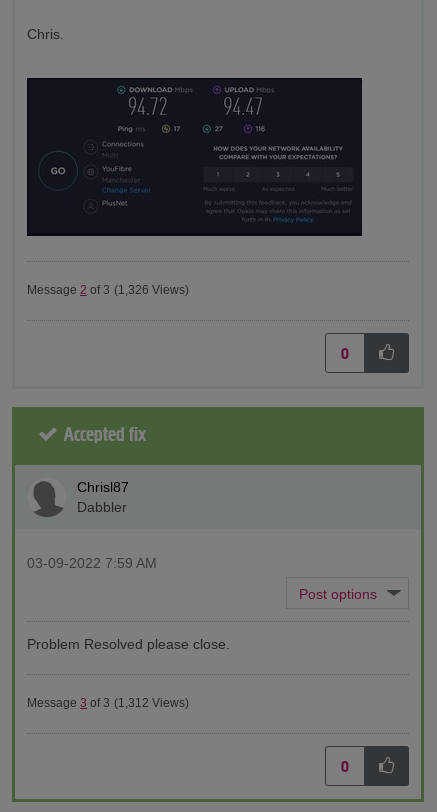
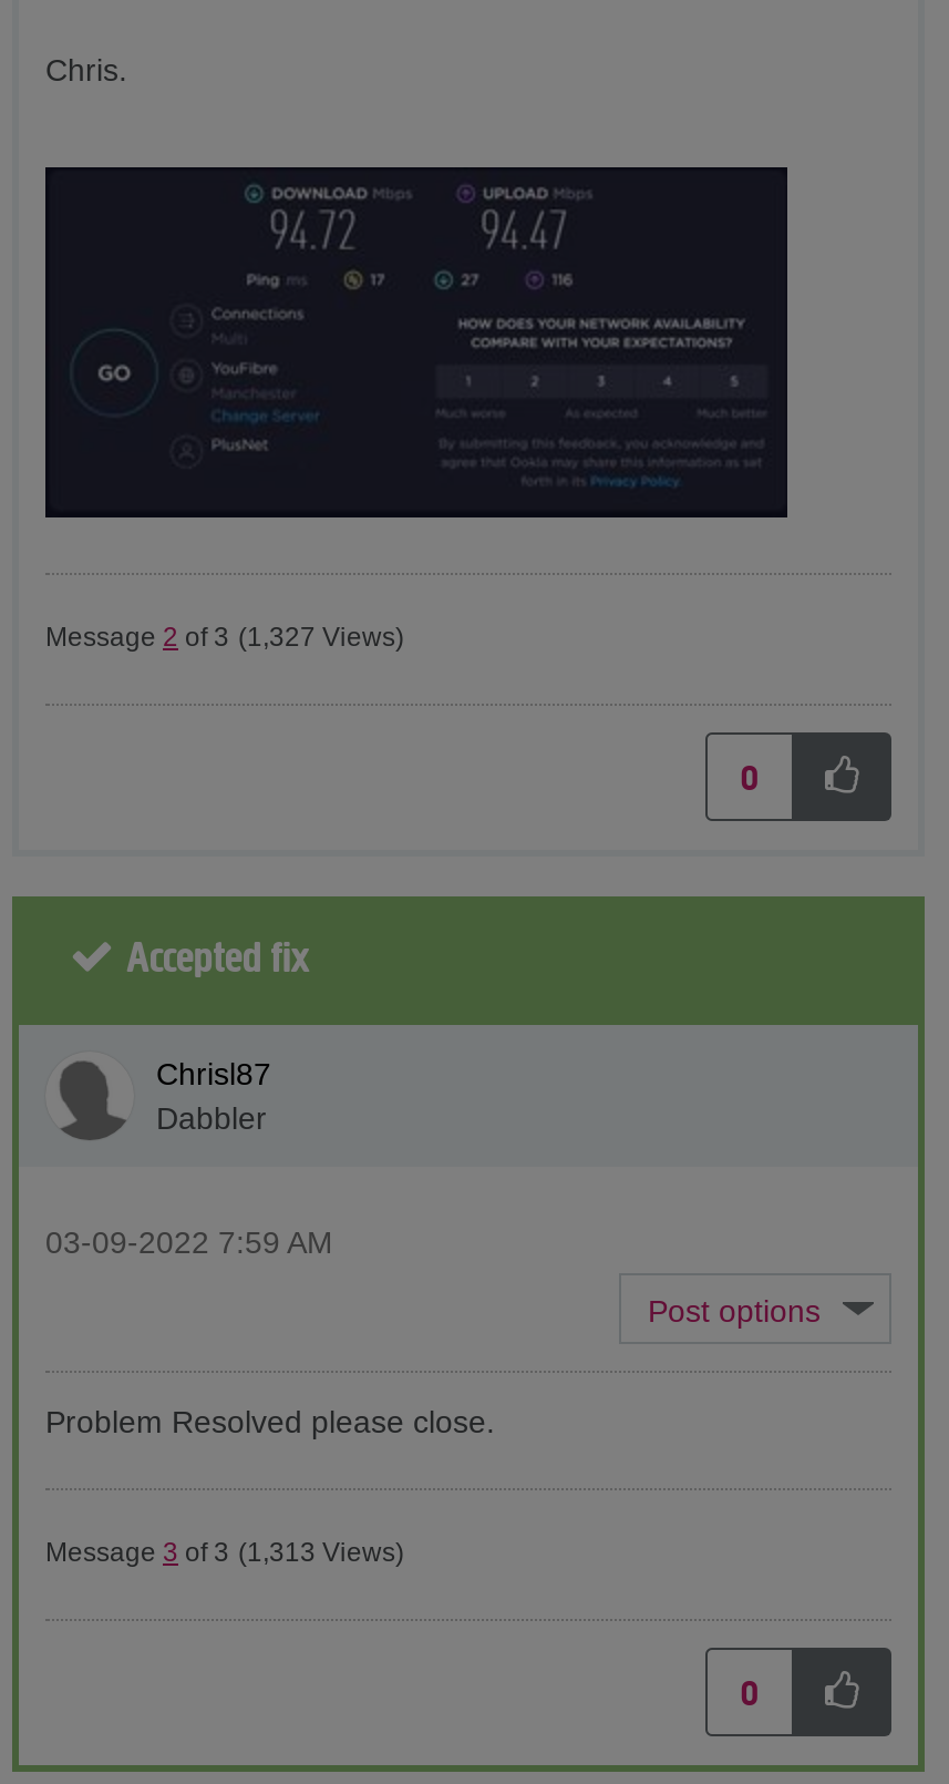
[27,282,189,296] Message 2 of 3 (1,326 Views) -> [45,621,404,652] Message 2 of 3 (1,327 Views)
[27,695,189,709] Message 3 of 3 (1,312 Views) -> [45,1536,404,1567] Message 3 of 3 (1,313 Views)

